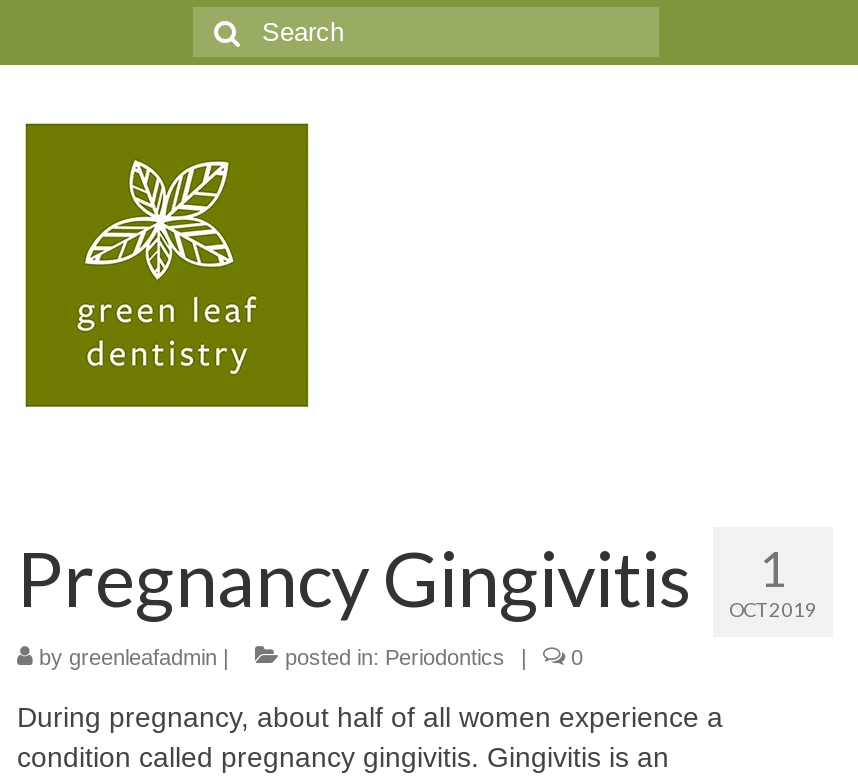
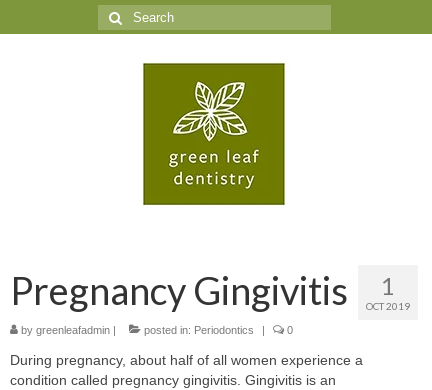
none -> [155,62,286,206] [image]
[23,121,285,409] [image] -> none

